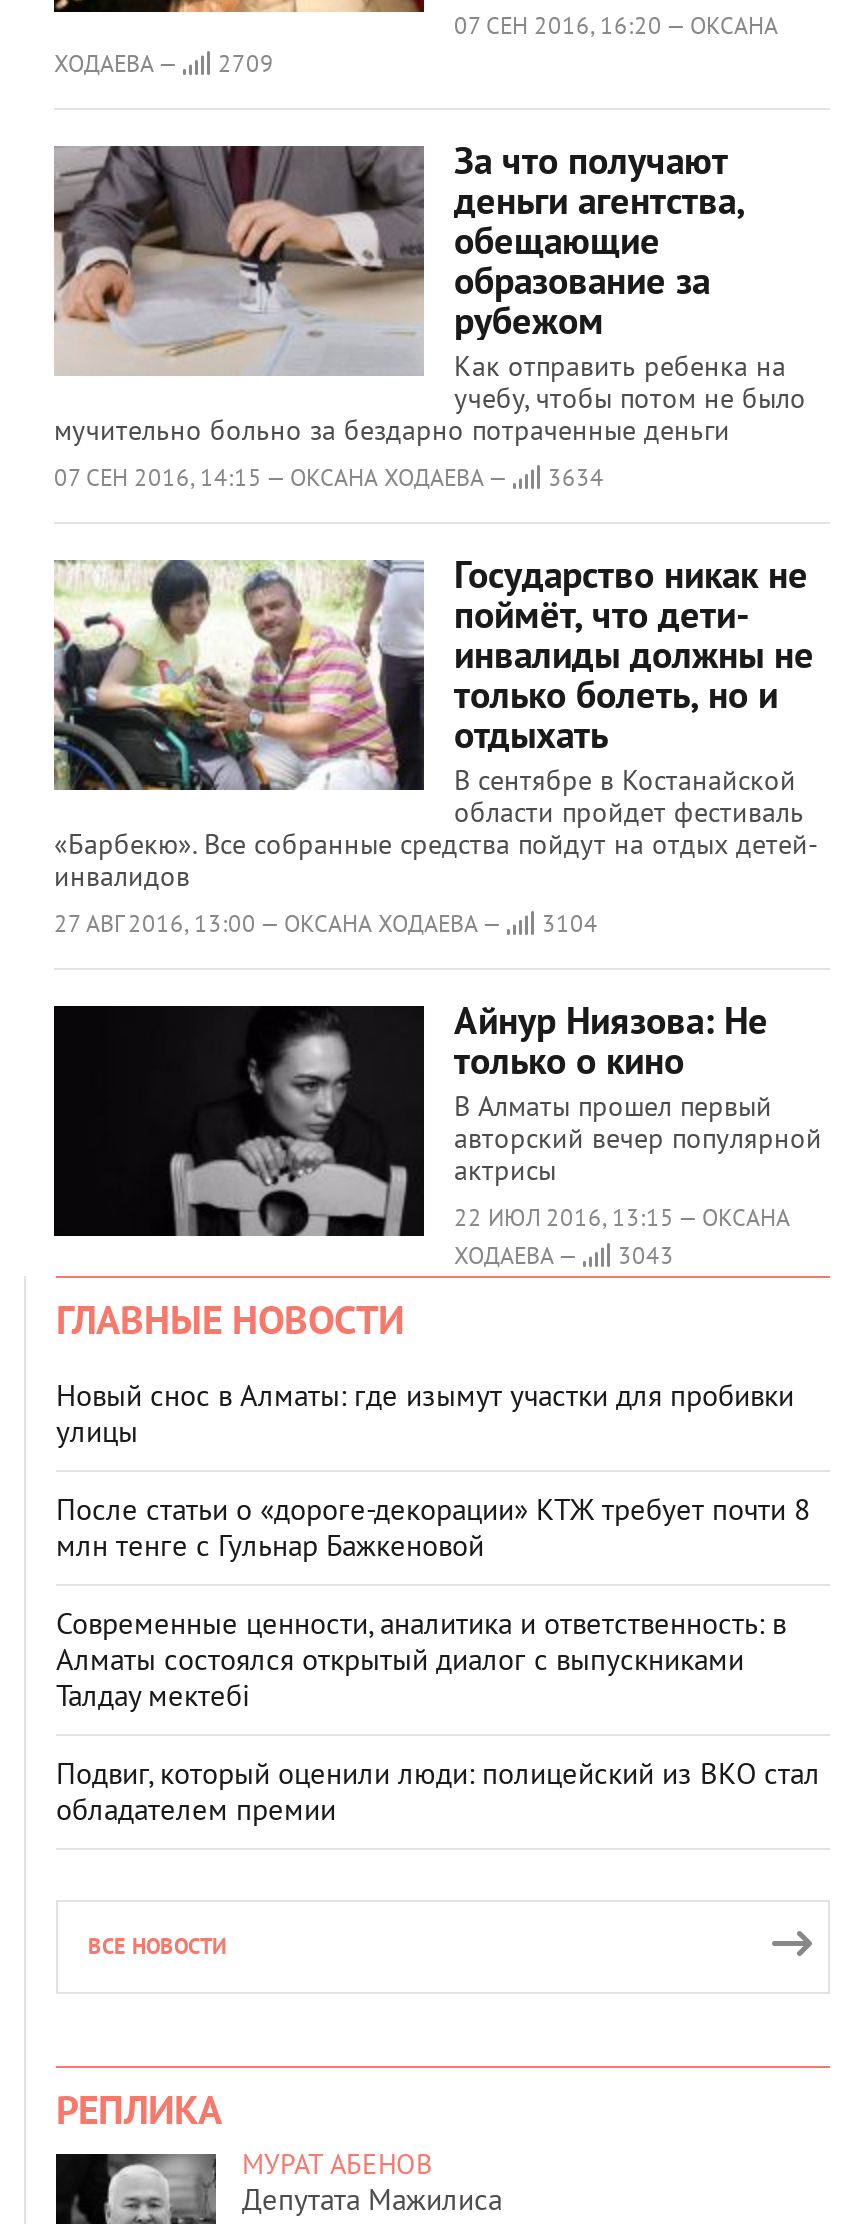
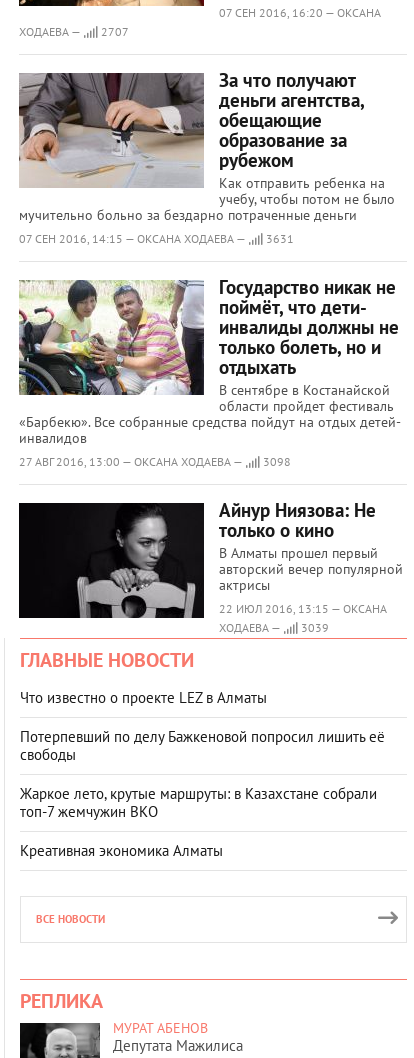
[54,48,274,78] ХОДАЕВА — 2709 -> [19,24,129,39] ХОДАЕВА — 2707
[54,462,604,492] 07 СЕН 2016, 14:15 — ОКСАНА ХОДАЕВА — 3634 -> [19,231,294,246] 07 СЕН 2016, 14:15 — ОКСАНА ХОДАЕВА — 3631
[54,908,598,938] 27 АВГ 2016, 13:00 — ОКСАНА ХОДАЕВА — 3104 -> [19,454,291,469] 27 АВГ 2016, 13:00 — ОКСАНА ХОДАЕВА — 3098
[454,1240,674,1270] ХОДАЕВА — 3043 -> [219,620,329,635] ХОДАЕВА — 3039
[56,1376,794,1450] Новый снос в Алматы: где изымут участки для пробивки | улицы -> [20,688,267,707] Что известно о проекте LEZ в Алматы
[56,1490,810,1564] После статьи о «дороге-декорации» КТЖ требует почти 8 | млн тенге с Гульнар Бажкеновой -> [20,727,385,764] Потерпевший по делу Бажкеновой попросил лишить её | свободы
[56,1604,786,1714] Современные ценности, аналитика и ответственность: в | Алматы состоялся открытый диалог с выпускниками | Талдау мектебі -> [20,784,377,821] Жаркое лето, крутые маршруты: в Казахстане собрали | топ‑7 жемчужин ВКО
[56,1754,820,1828] Подвиг, который оценили люди: полицейский из ВКО стал | обладателем премии -> [20,841,223,860] Креативная экономика Алматы

